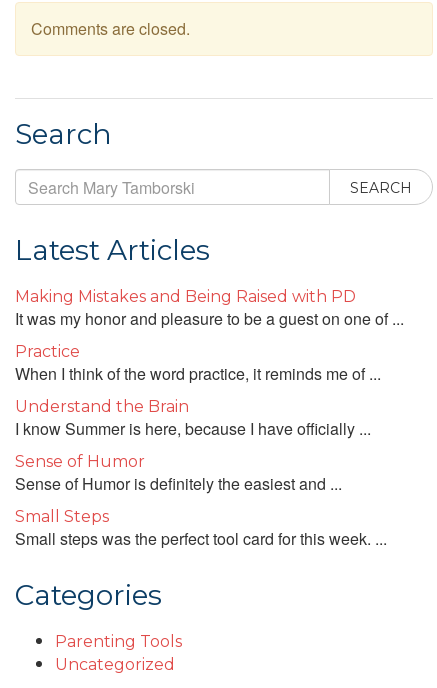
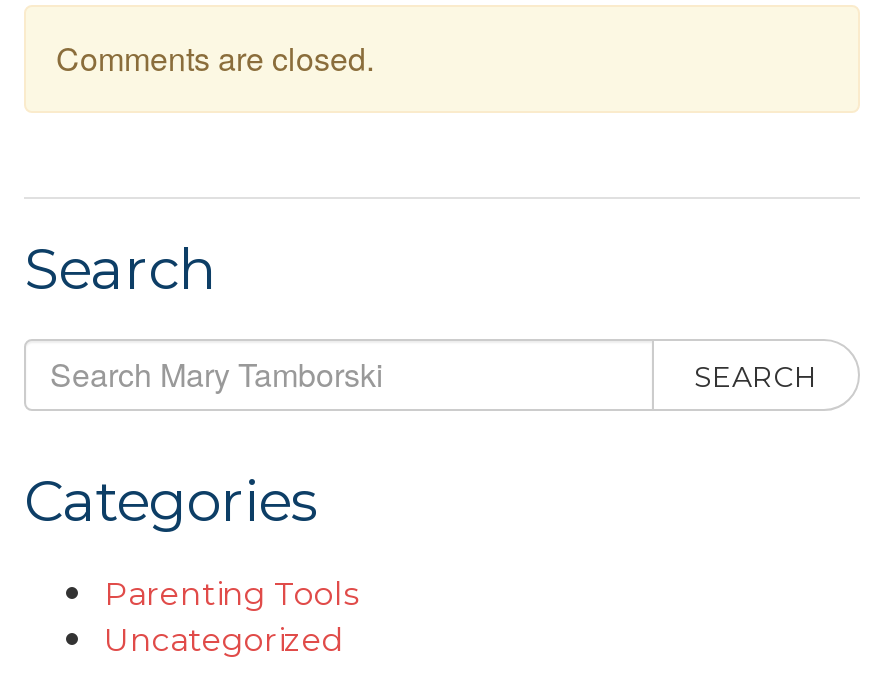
[15,233,404,550] Latest Articles | Making Mistakes and Being Raised with PD | It was my honor and pleasure to be a guest on one of... | Practice | When I think of the word practice, it reminds me of... | Understand the Brain | I know Summer is here, because I have officially... | Sense of Humor | Sense of Humor is definitely the easiest and... | Small Steps | Small steps was the perfect tool card for this week.... -> none

